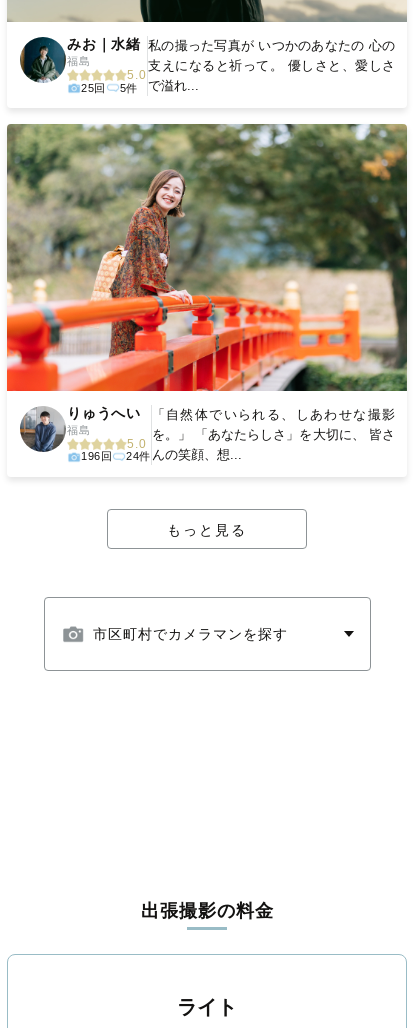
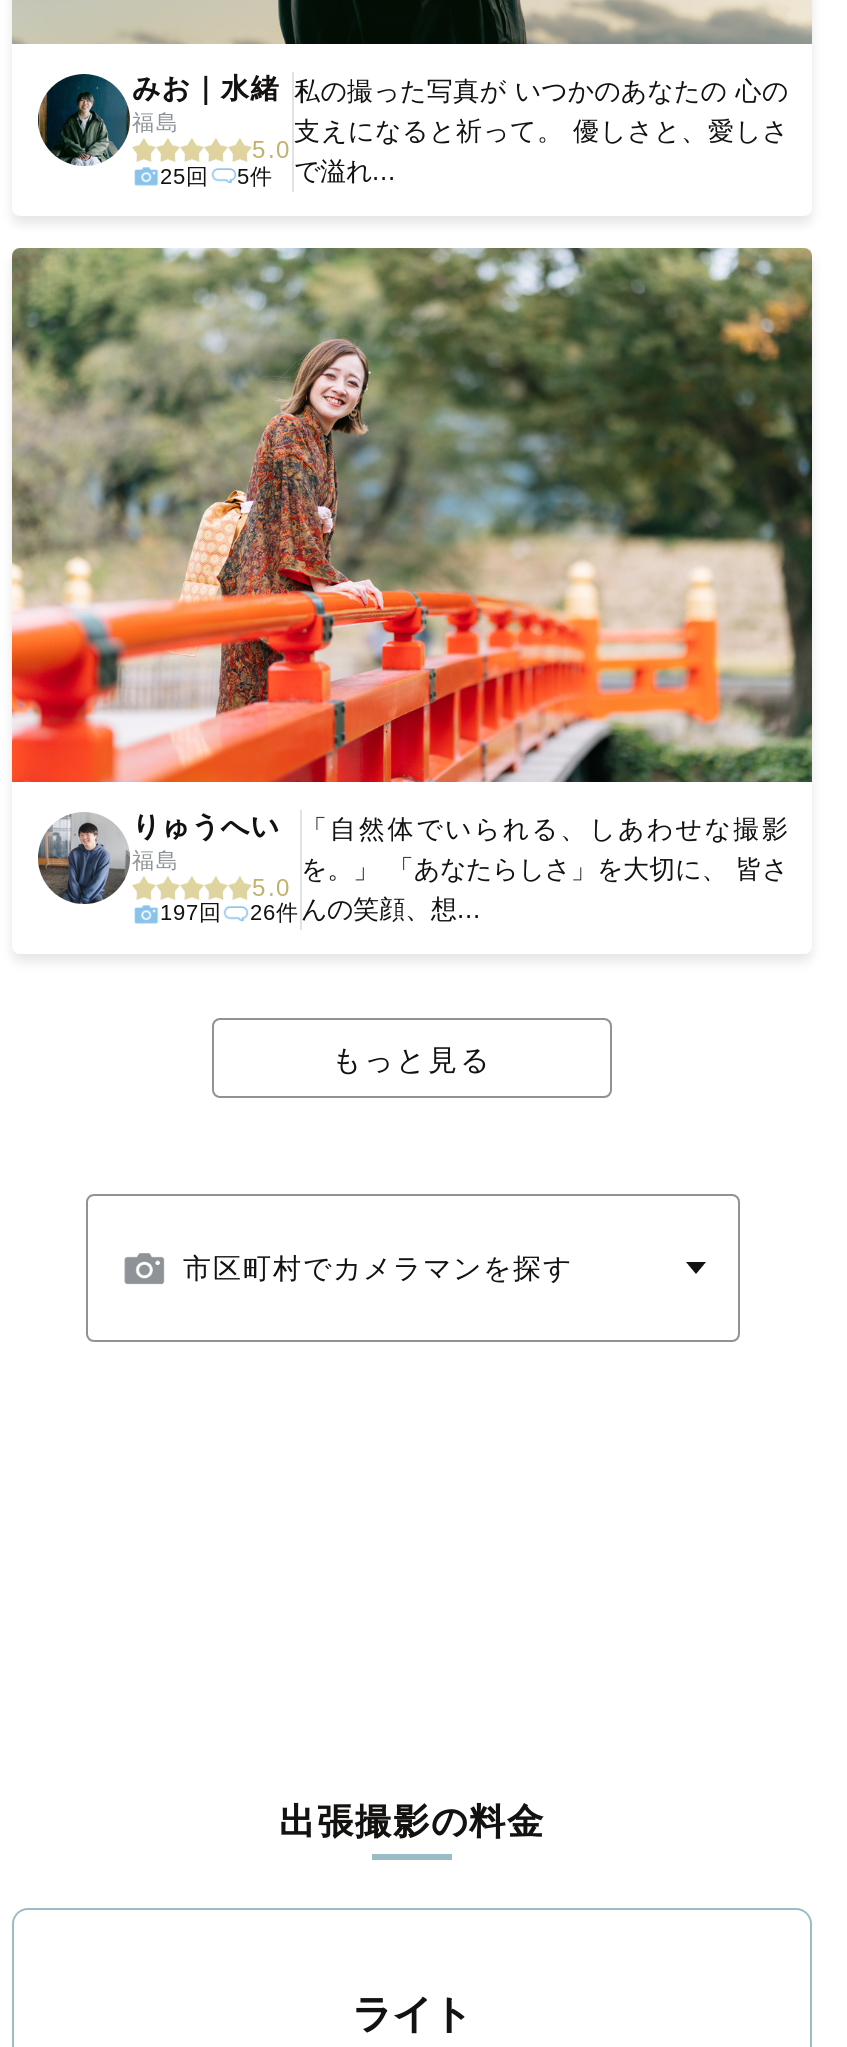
[81,450,112,462] 196回 -> [160,901,222,925] 197回
[126,450,150,462] 24件 -> [250,901,299,925] 26件

